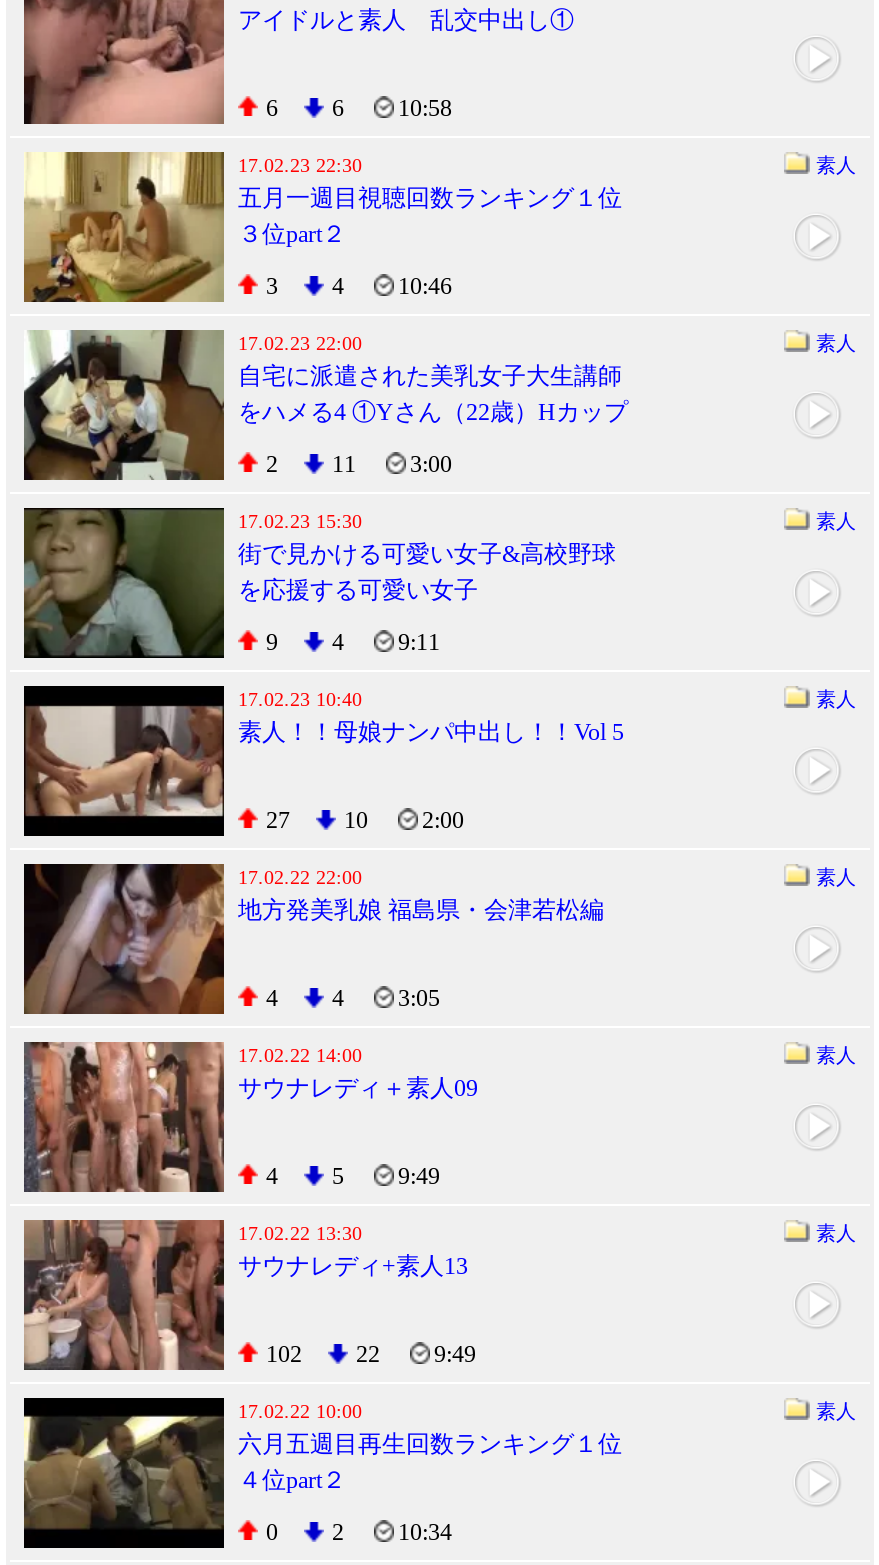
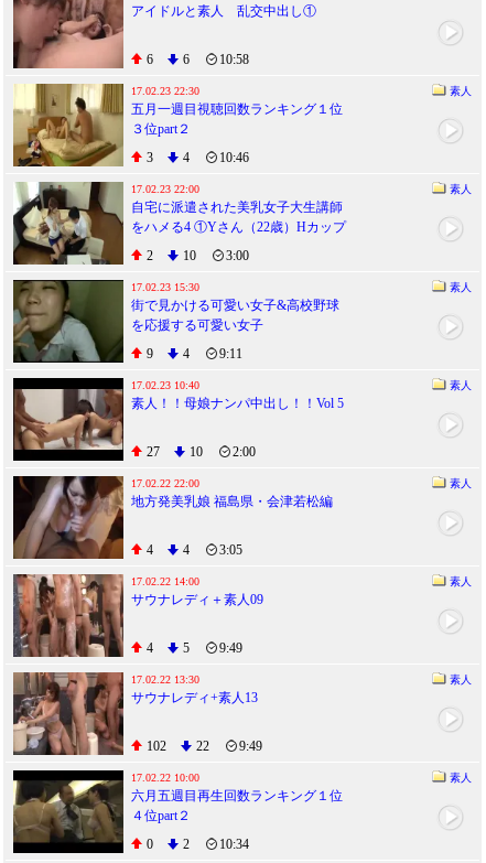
[266,449,452,477] 2 11 3:00 -> [147,247,249,263] 2 10 3:00

